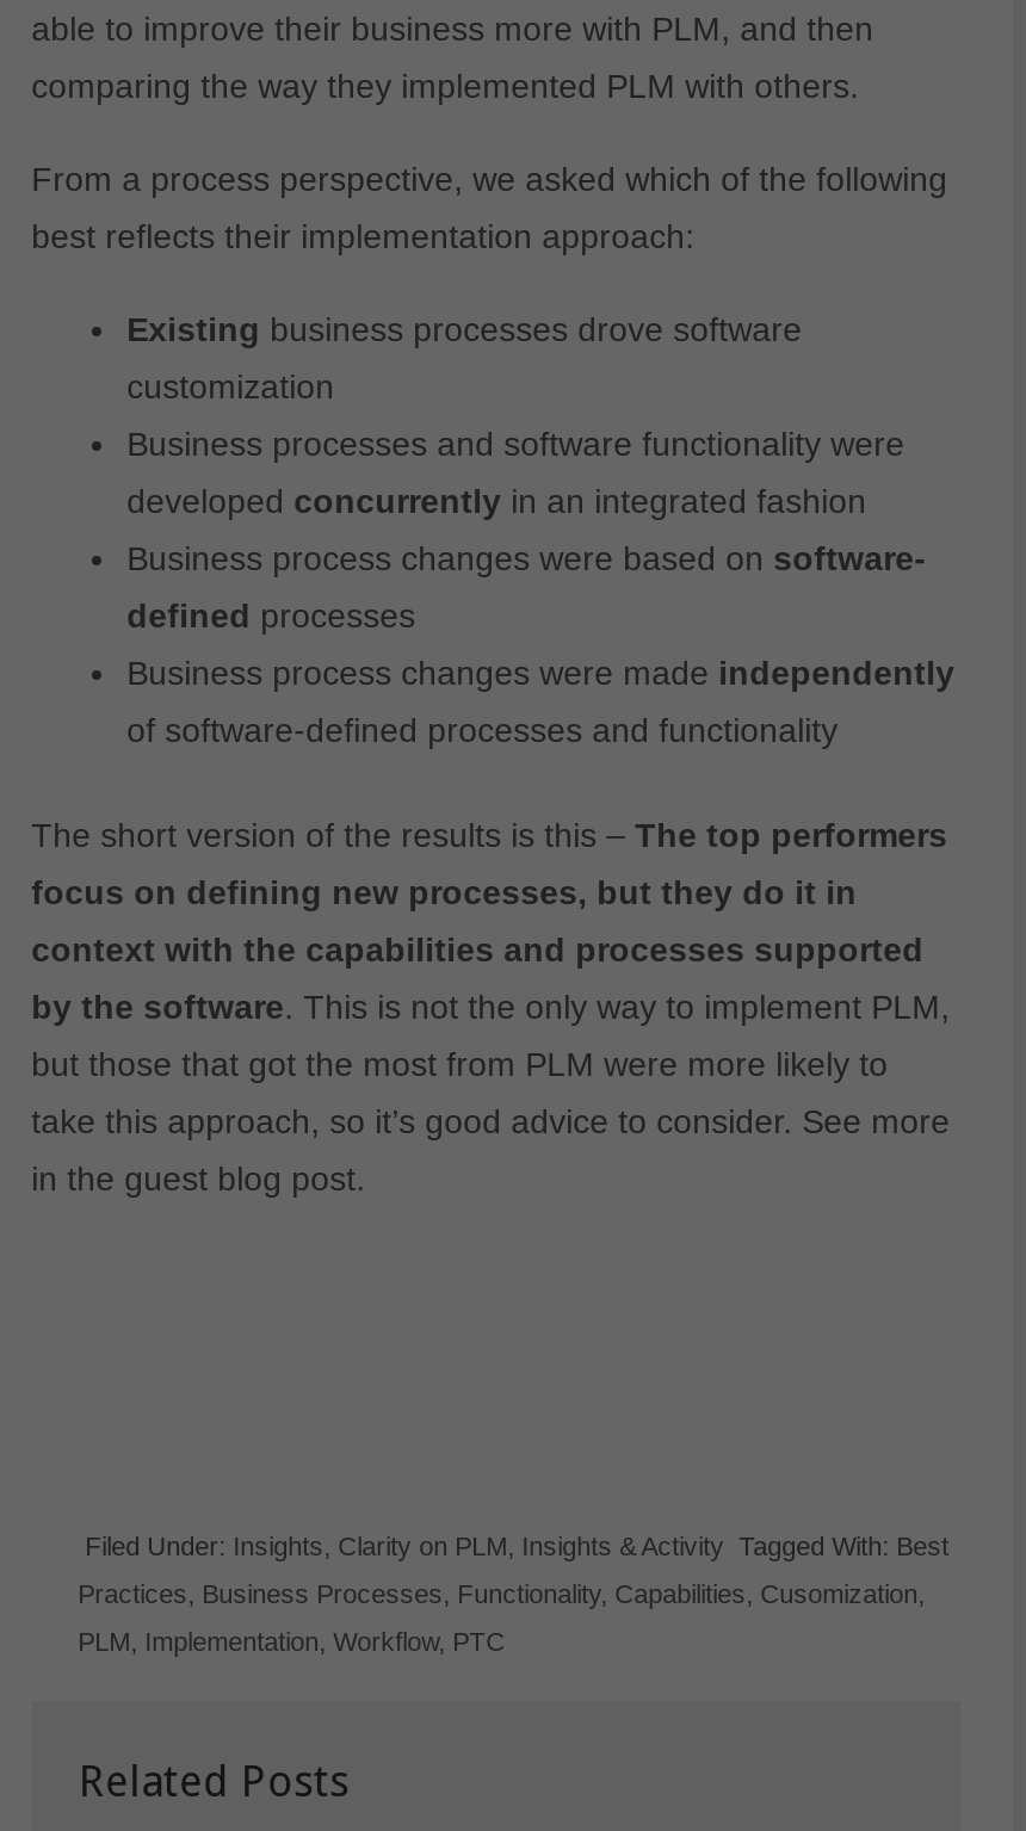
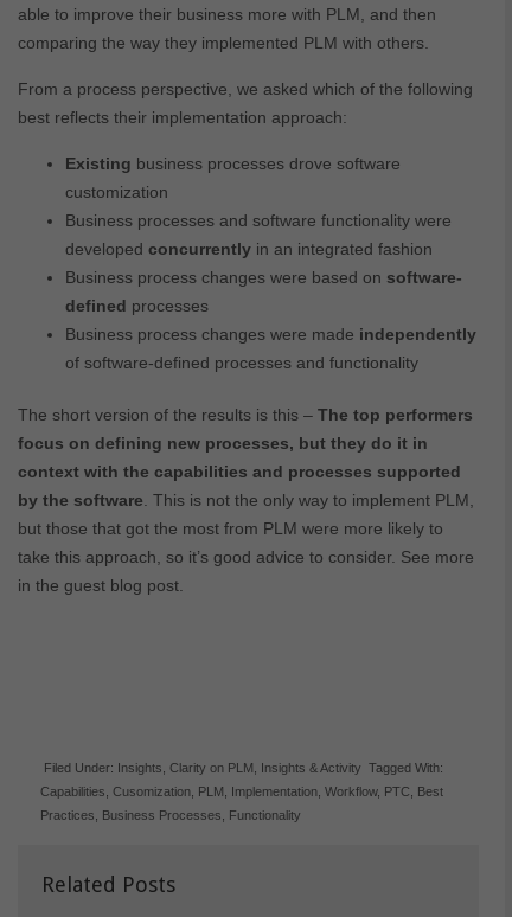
[85,1531,949,1560] Filed Under: Insights, Clarity on PLM, Insights & Activity Tagged With: Best -> [44,760,443,775] Filed Under: Insights, Clarity on PLM, Insights & Activity Tagged With:
[78,1579,925,1607] Practices, Business Processes, Functionality, Capabilities, Cusomization, -> [40,784,443,798] Capabilities, Cusomization, PLM, Implementation, Workflow, PTC, Best
[78,1627,505,1655] PLM, Implementation, Workflow, PTC -> [40,808,301,822] Practices, Business Processes, Functionality

